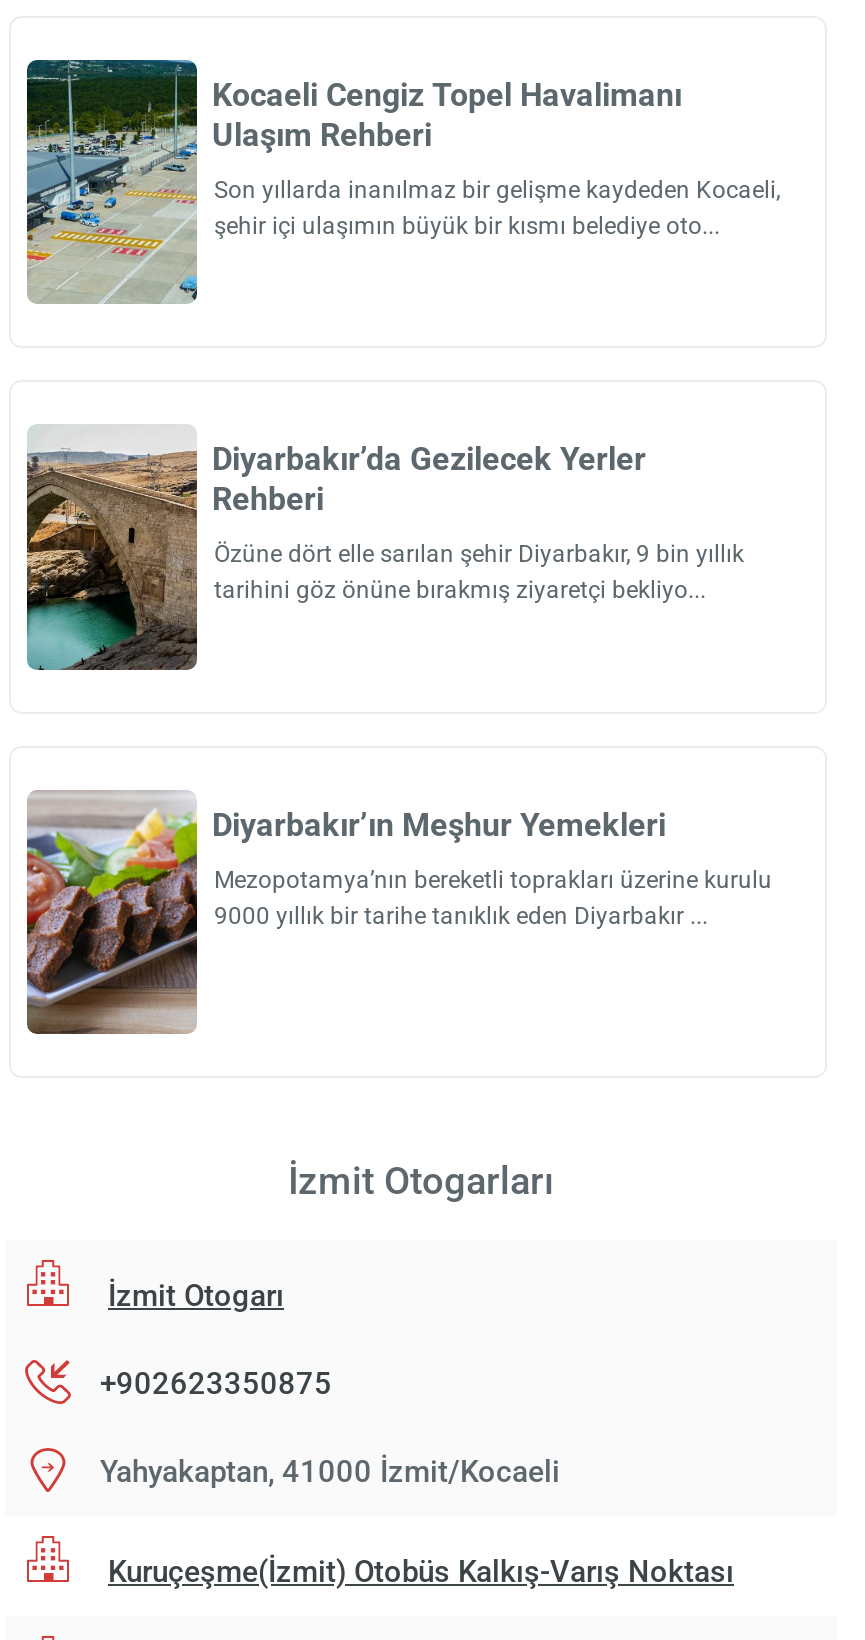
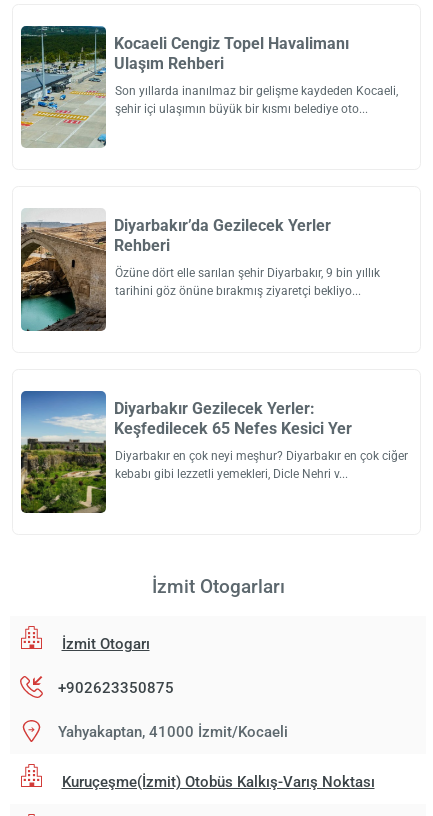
[25,792,666,1036] [image] | Diyarbakır’ın Meşhur Yemekleri -> [20,391,351,514] [image] | Diyarbakır Gezilecek Yerler: | Keşfedilecek 65 Nefes Kesici Yer
[214,865,772,929] Mezopotamya’nın bereketli toprakları üzerine kurulu | 9000 yıllık bir tarihe tanıklık eden Diyarbakır -> [114,448,407,480] Diyarbakır en çok neyi meşhur? Diyarbakır en çok ciğer | kebabı gibi lezzetli yemekleri, Dicle Nehri v

